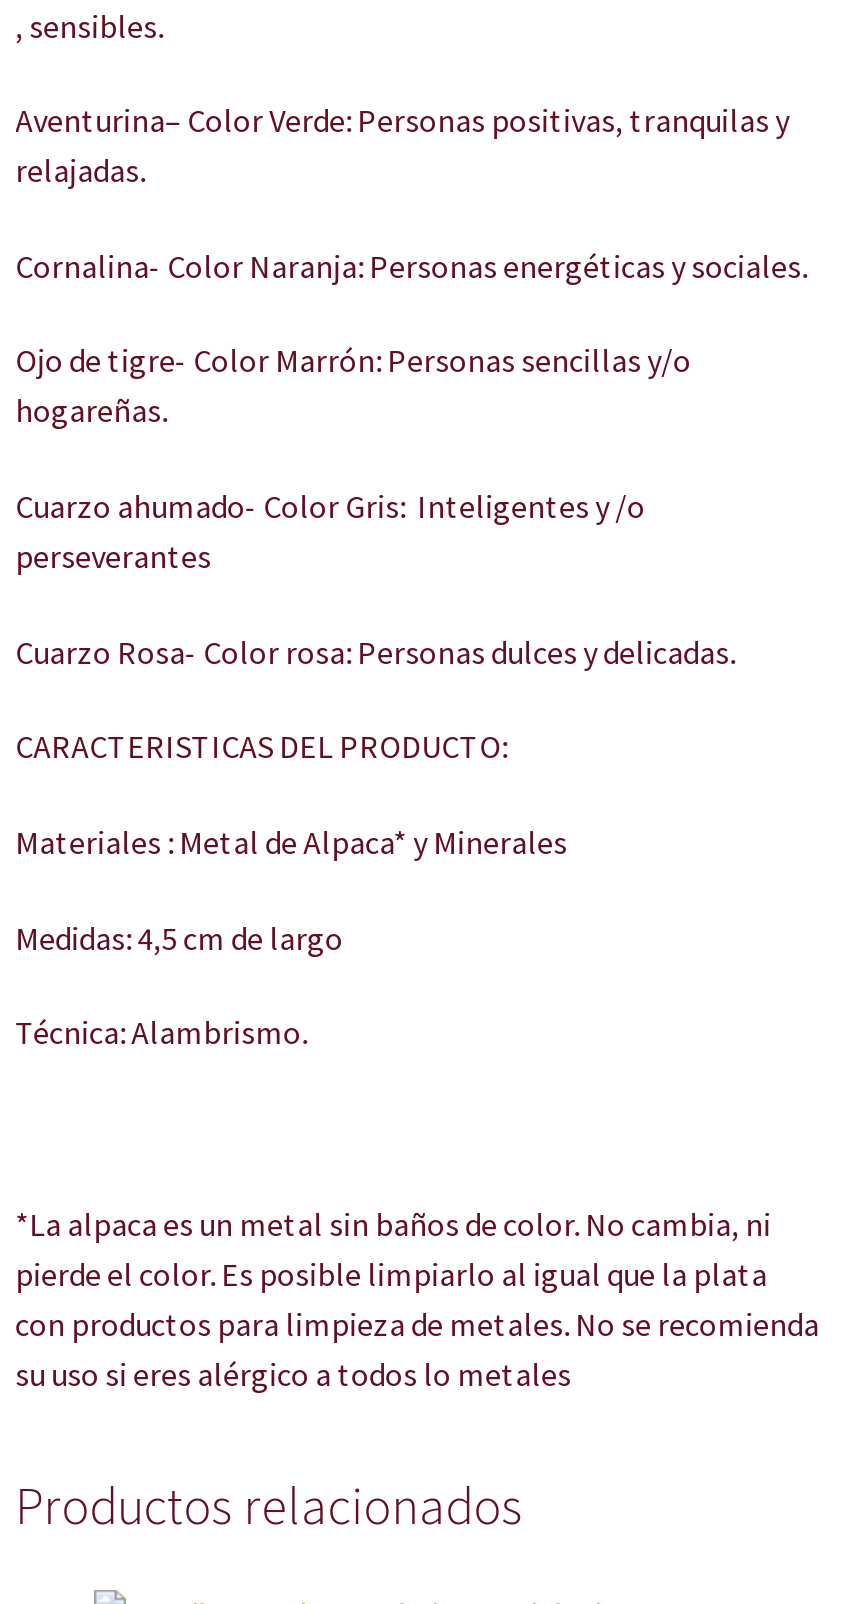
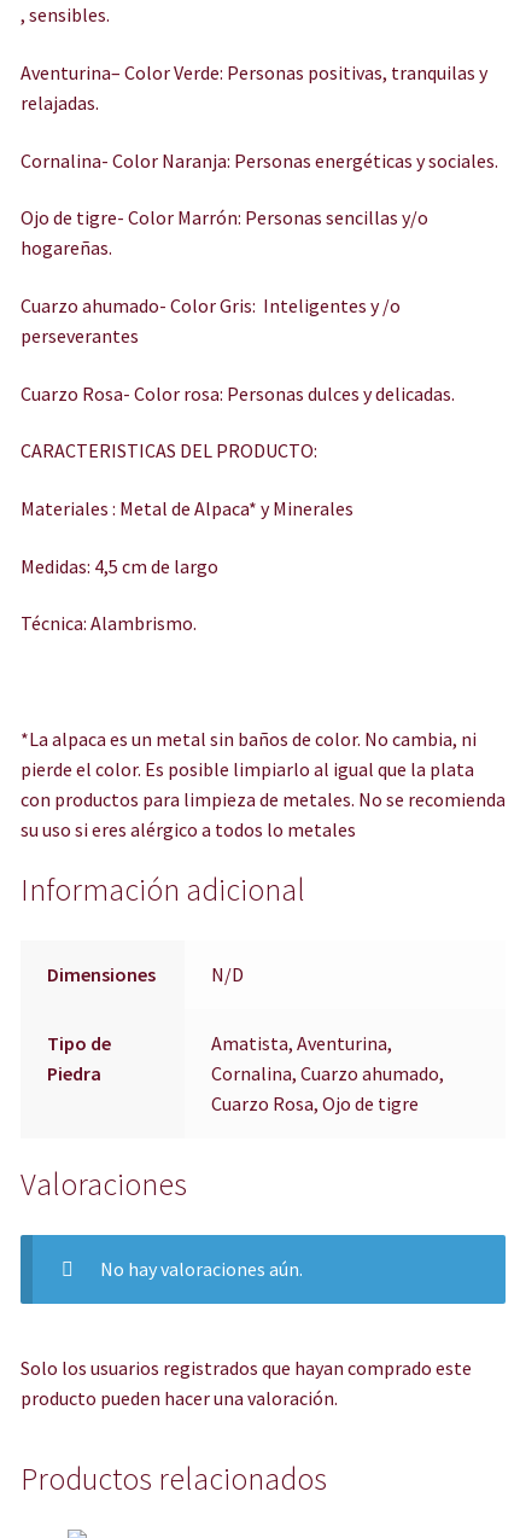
none -> [20,871,305,1085] Información adicional | Dimensiones | N/D | Tipo de | Piedra
none -> [20,1031,444,1280] Amatista, Aventurina, | Cornalina, Cuarzo ahumado, | Cuarzo Rosa, Ojo de tigre | Valoraciones | No hay valoraciones aún.
none -> [20,1356,471,1411] Solo los usuarios registrados que hayan comprado este | producto pueden hacer una valoración.

